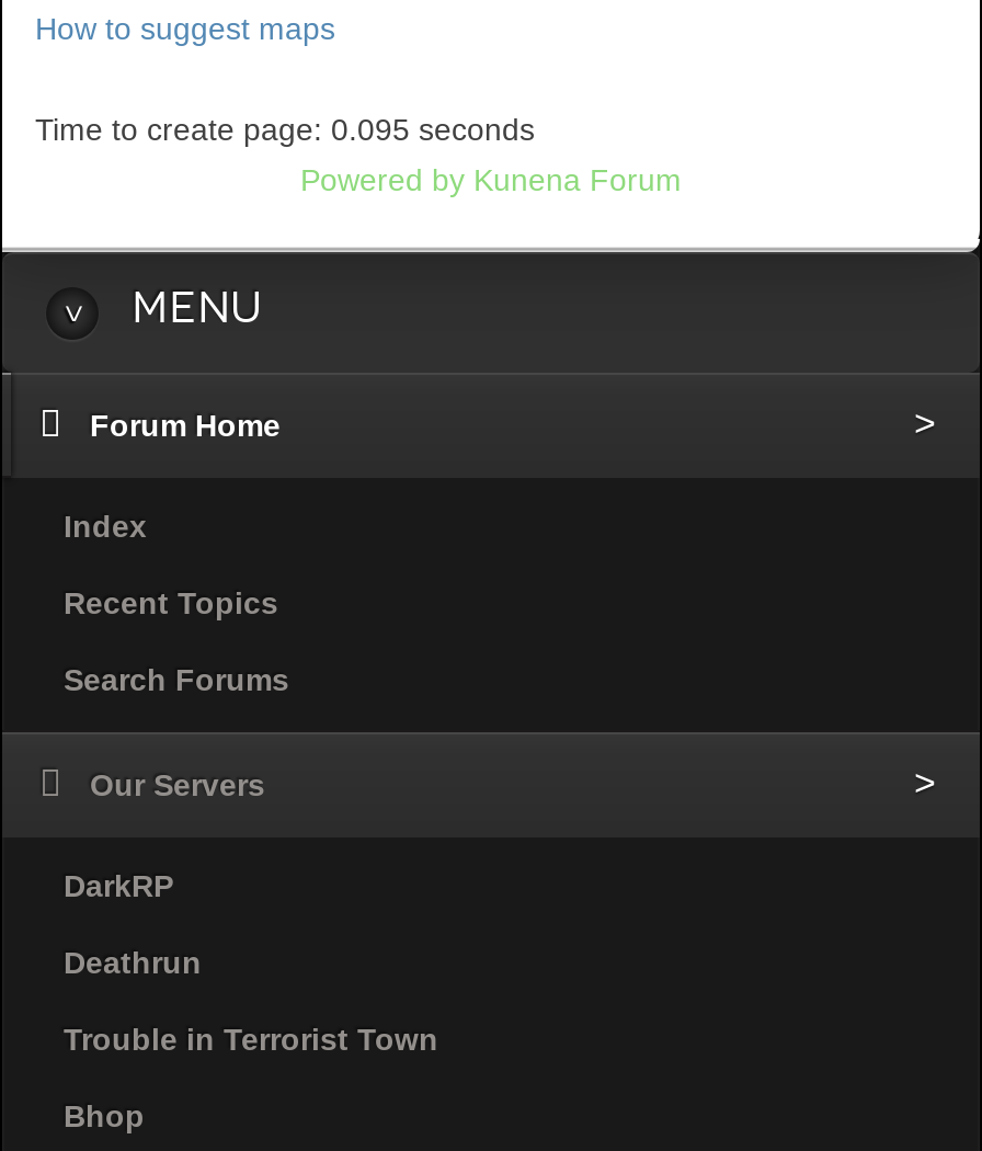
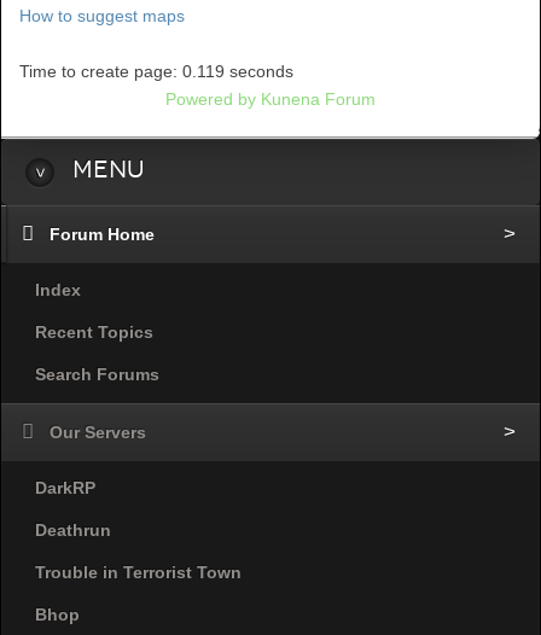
[35,112,535,147] Time to create page: 0.095 seconds -> [19,62,293,81] Time to create page: 0.119 seconds

